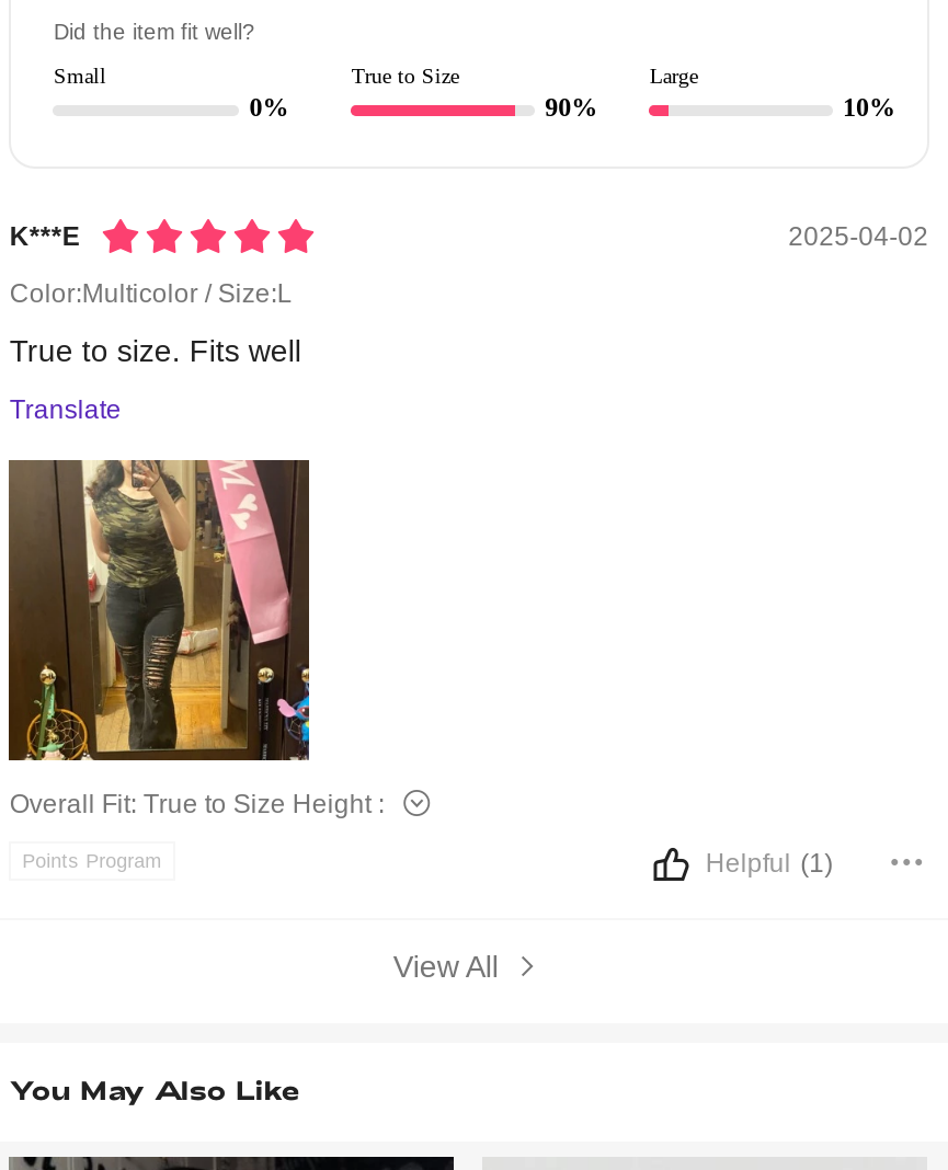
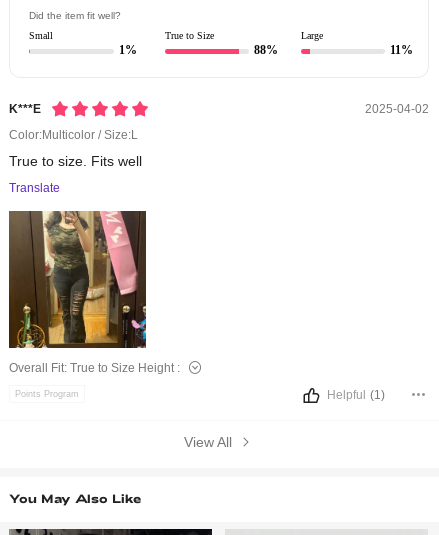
[249,91,289,122] 0% -> [119,43,137,57] 1%
[545,91,598,122] 90% -> [254,43,278,57] 88%
[843,91,895,122] 10% -> [389,43,412,57] 11%

